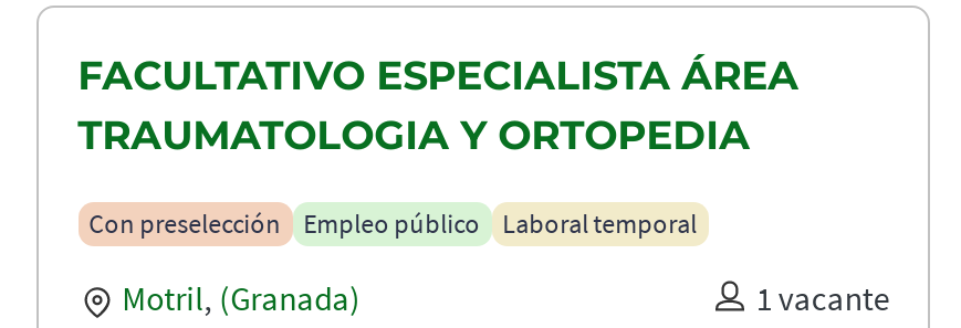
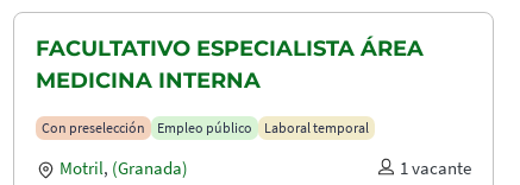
[78,111,750,159] TRAUMATOLOGIA Y ORTOPEDIA -> [35,68,260,94] MEDICINA INTERNA

